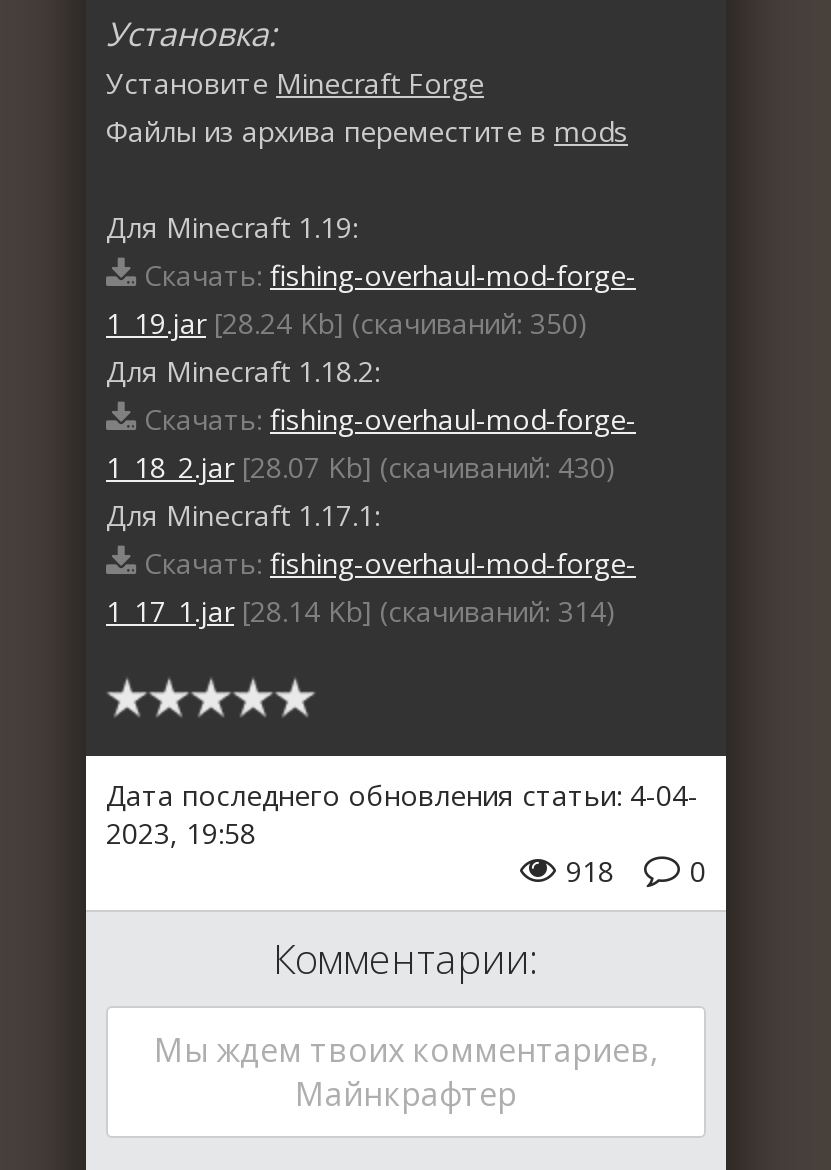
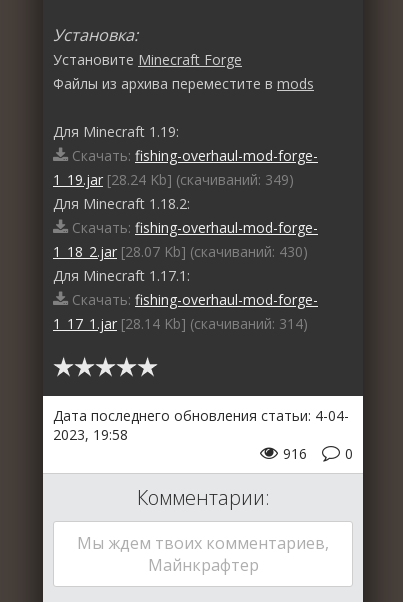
[106,304,588,342] 1_19.jar [28.24 Kb] (cкачиваний: 350) -> [53,170,294,189] 1_19.jar [28.24 Kb] (cкачиваний: 349)
[566,852,706,890] 918 0 -> [283,444,353,463] 916 0

